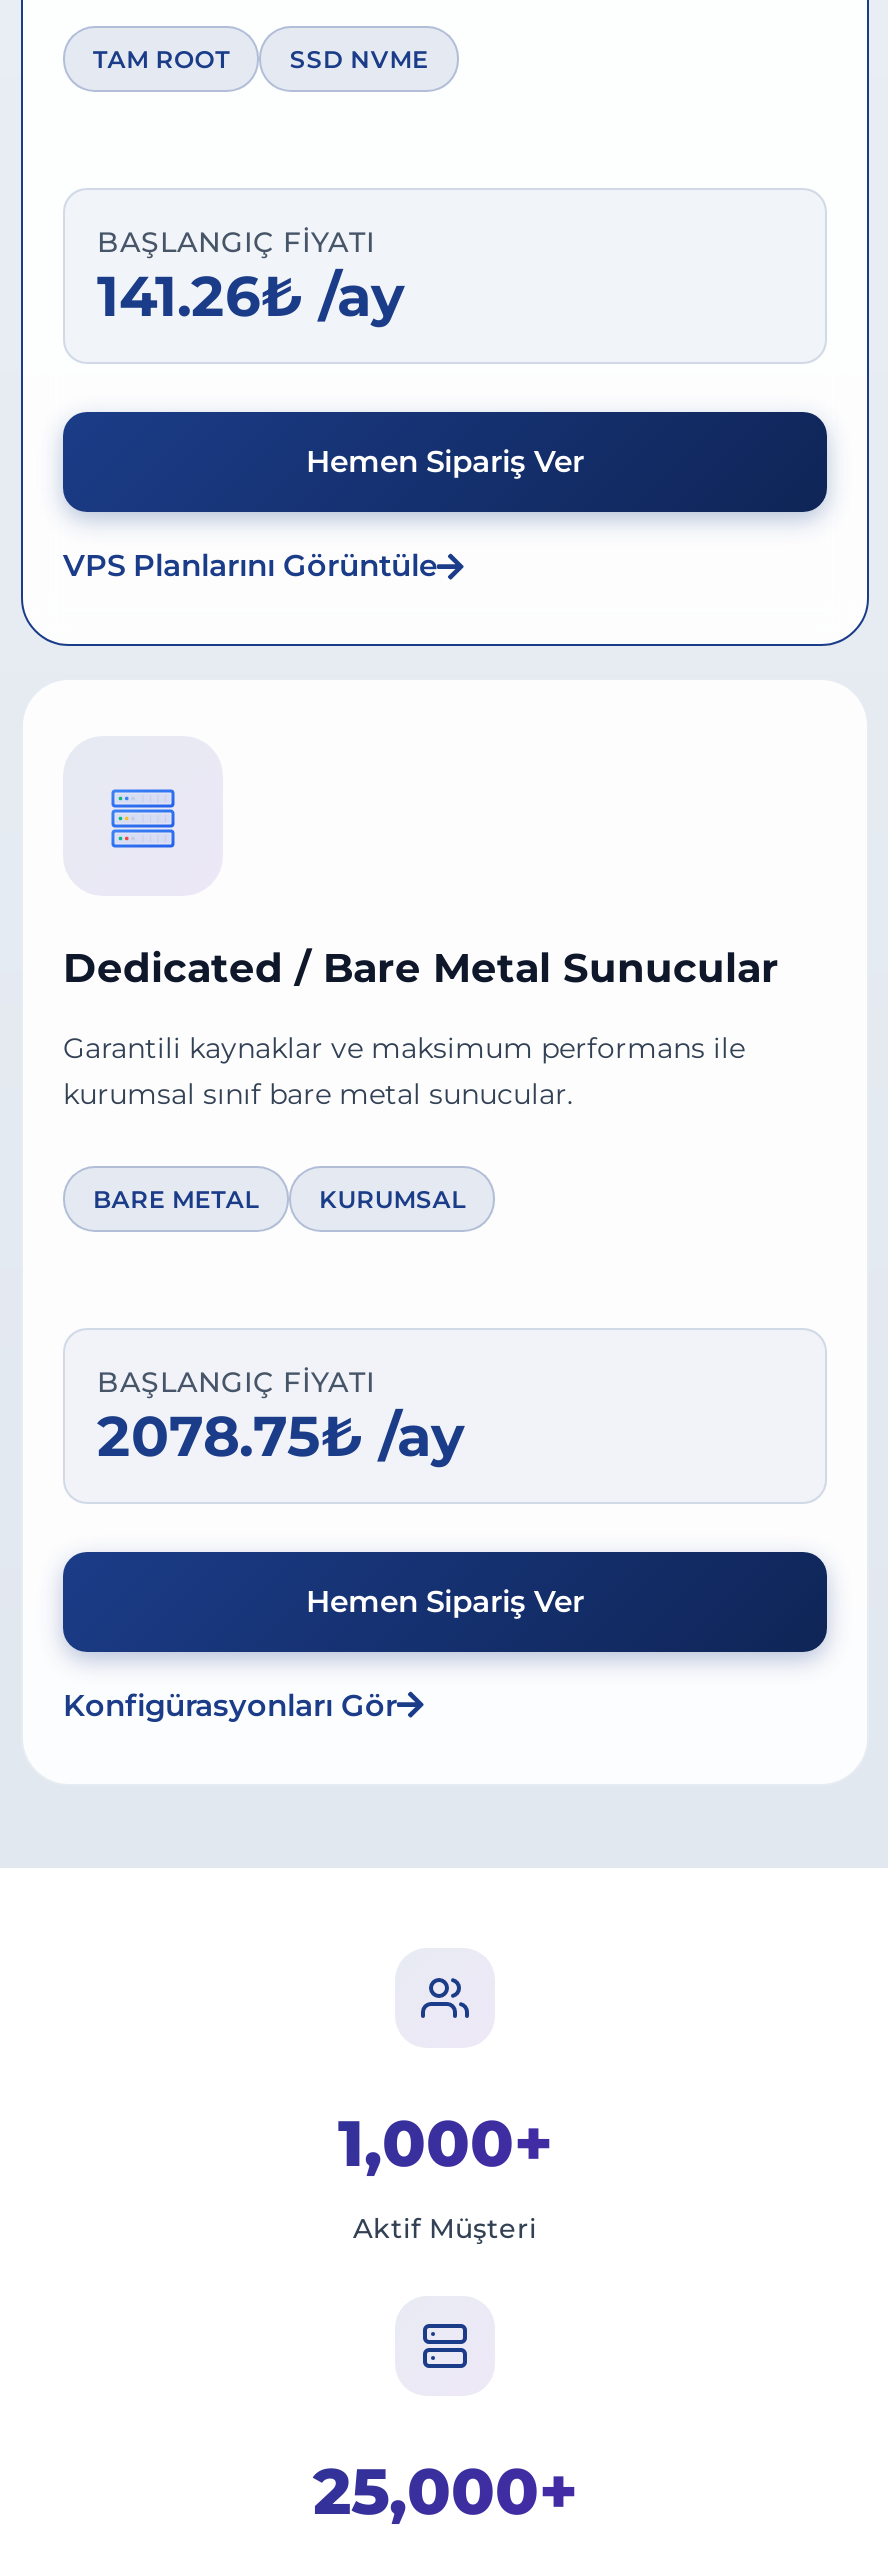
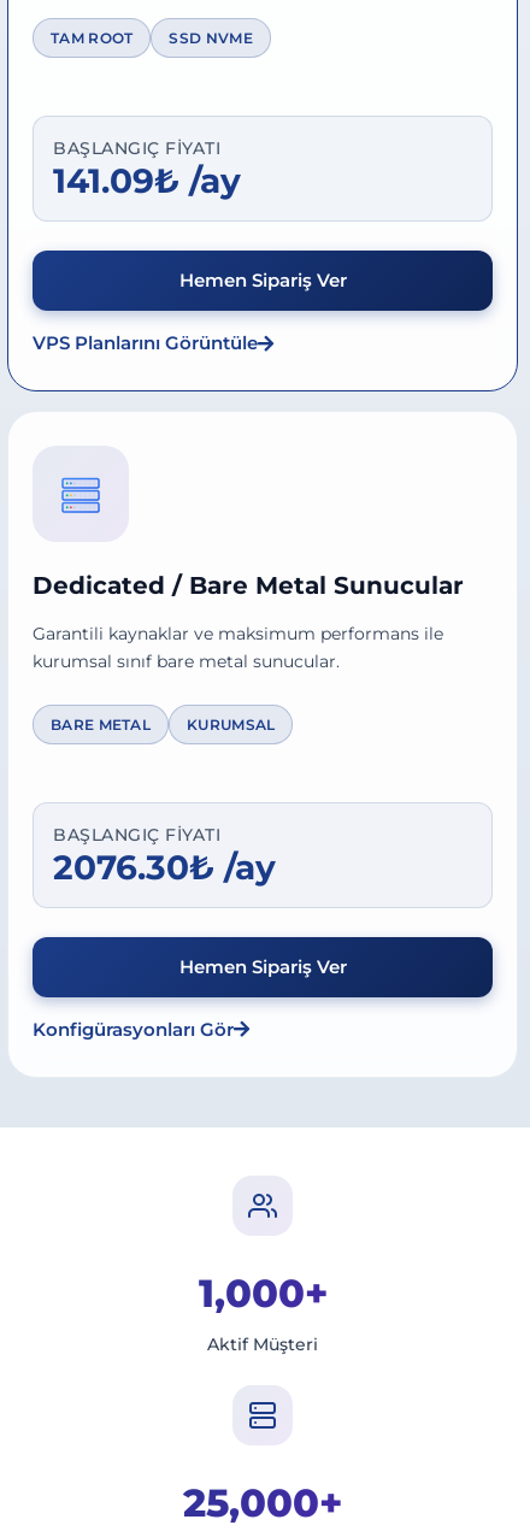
[97,262,405,330] 141.26₺ /ay -> [53,160,241,201] 141.09₺ /ay
[97,1402,465,1470] 2078.75₺ /ay -> [53,847,276,888] 2076.30₺ /ay

